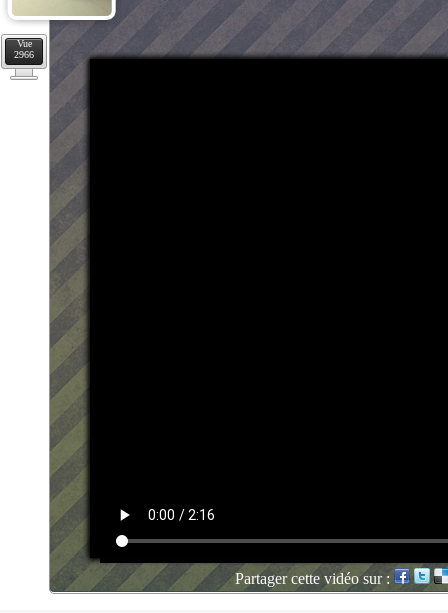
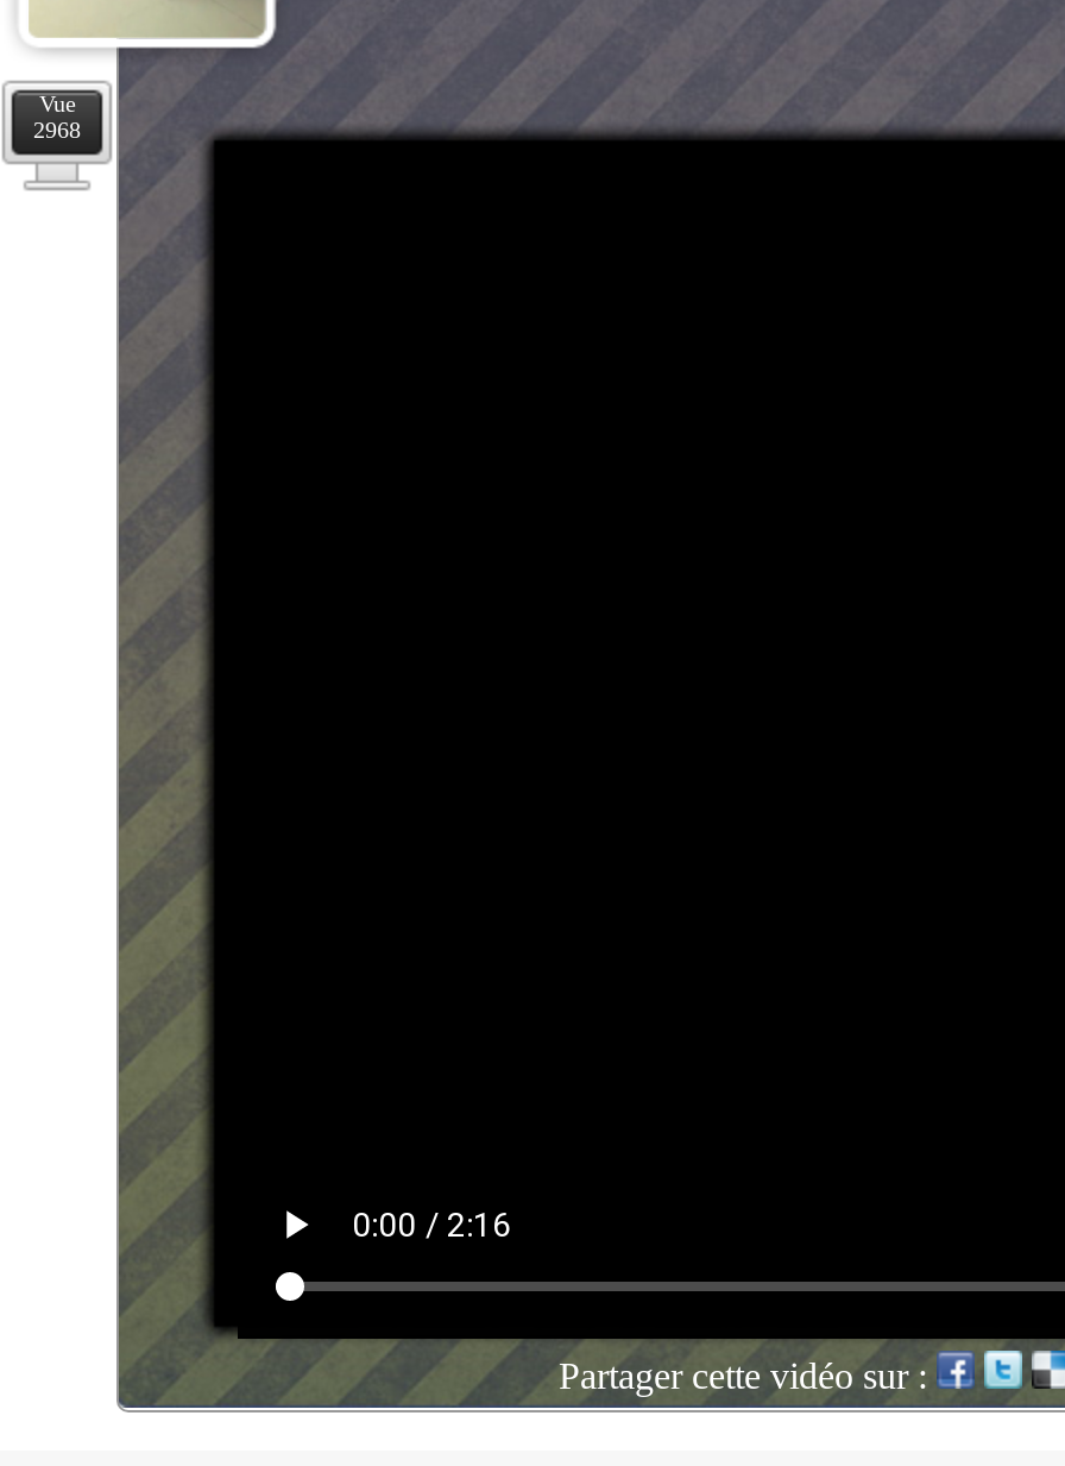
[14,49,34,60] 2966 -> [33,117,81,143] 2968

